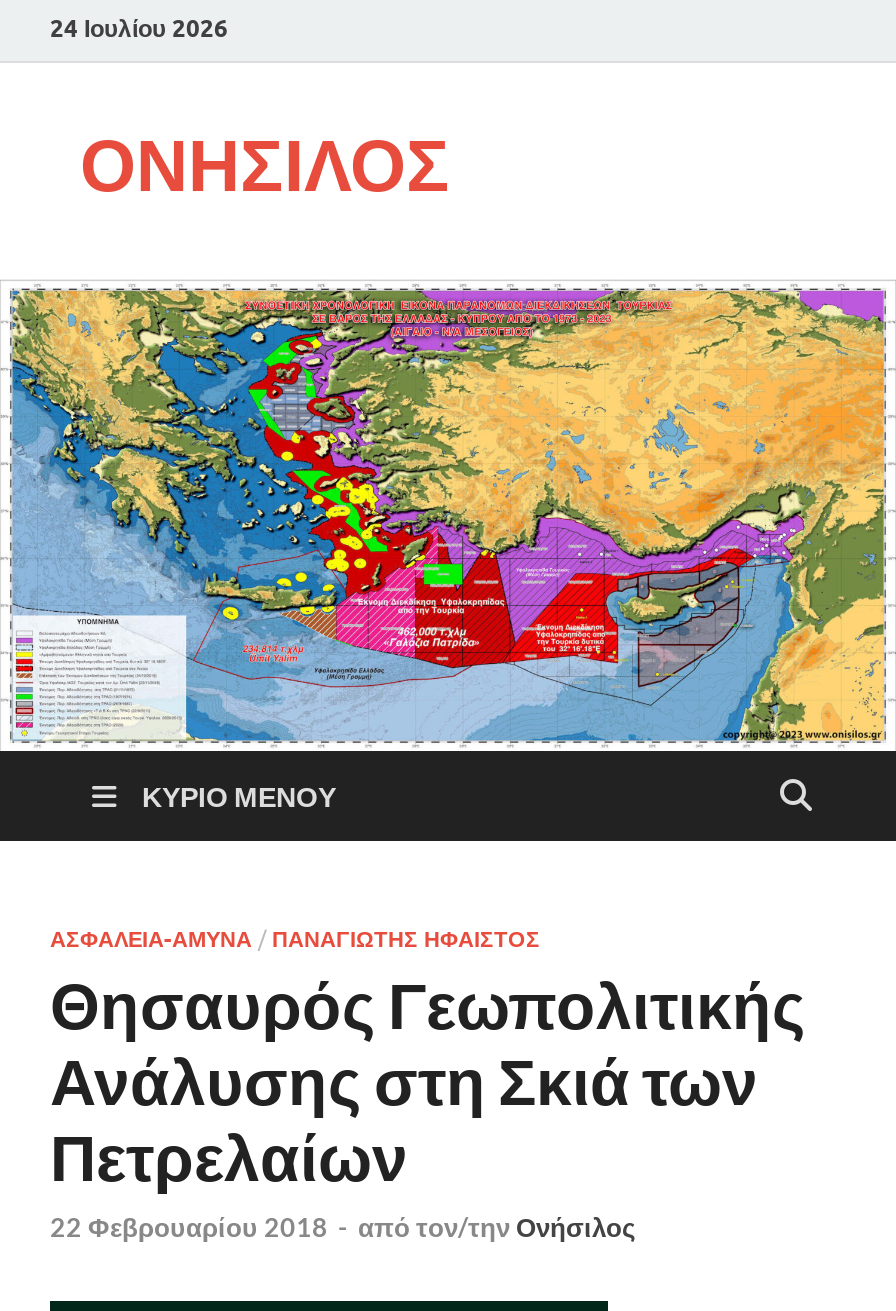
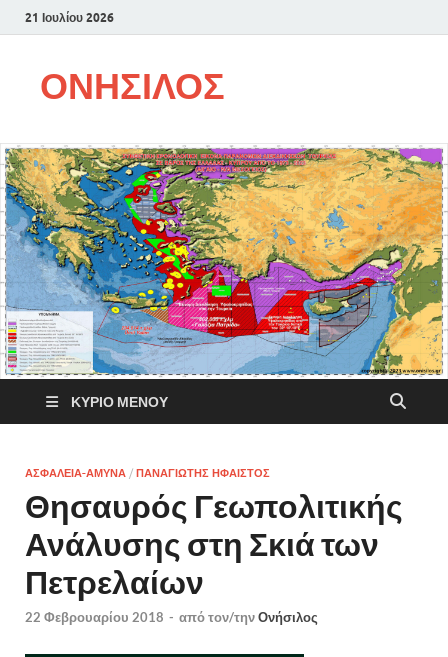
[50,12,228,42] 24 Ιουλίου 2026 -> [25,9,114,24] 21 Ιουλίου 2026

